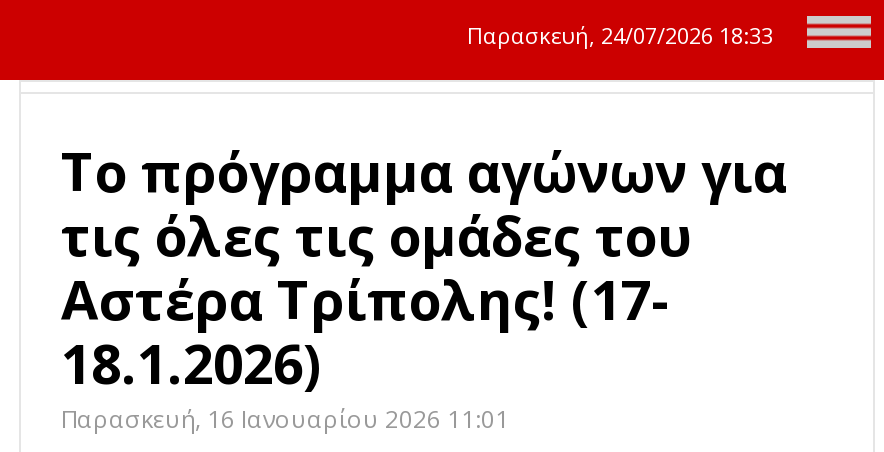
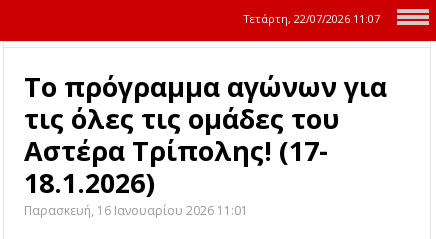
[467,20,773,50] Παρασκευή, 24/07/2026 18:33 -> [243,11,380,26] Τετάρτη, 22/07/2026 11:07

